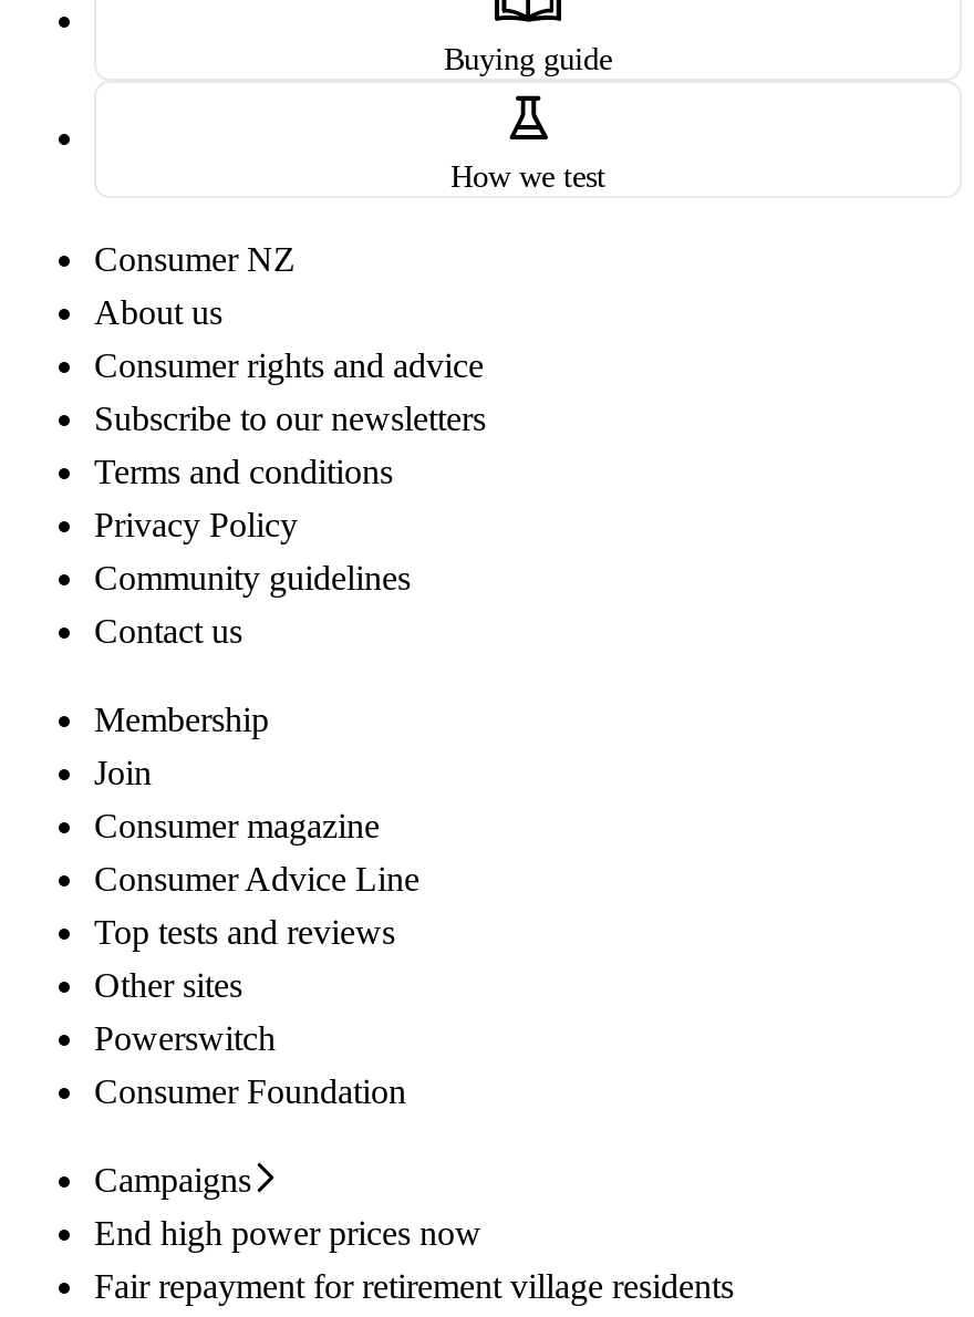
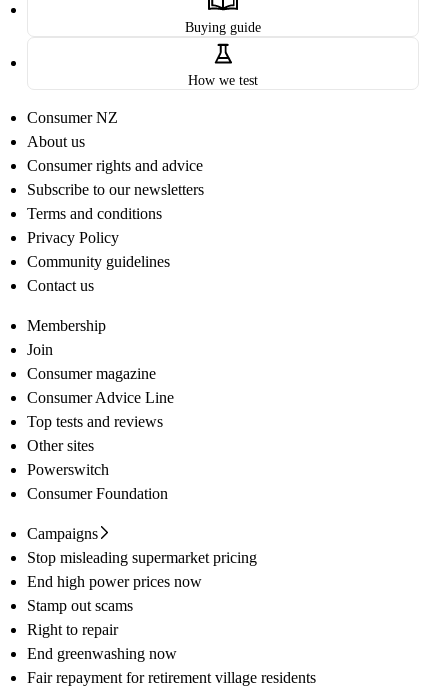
none -> [27,549,257,566] Stop misleading supermarket pricing
none -> [27,597,177,662] Stamp out scams | Right to repair | End greenwashing now

